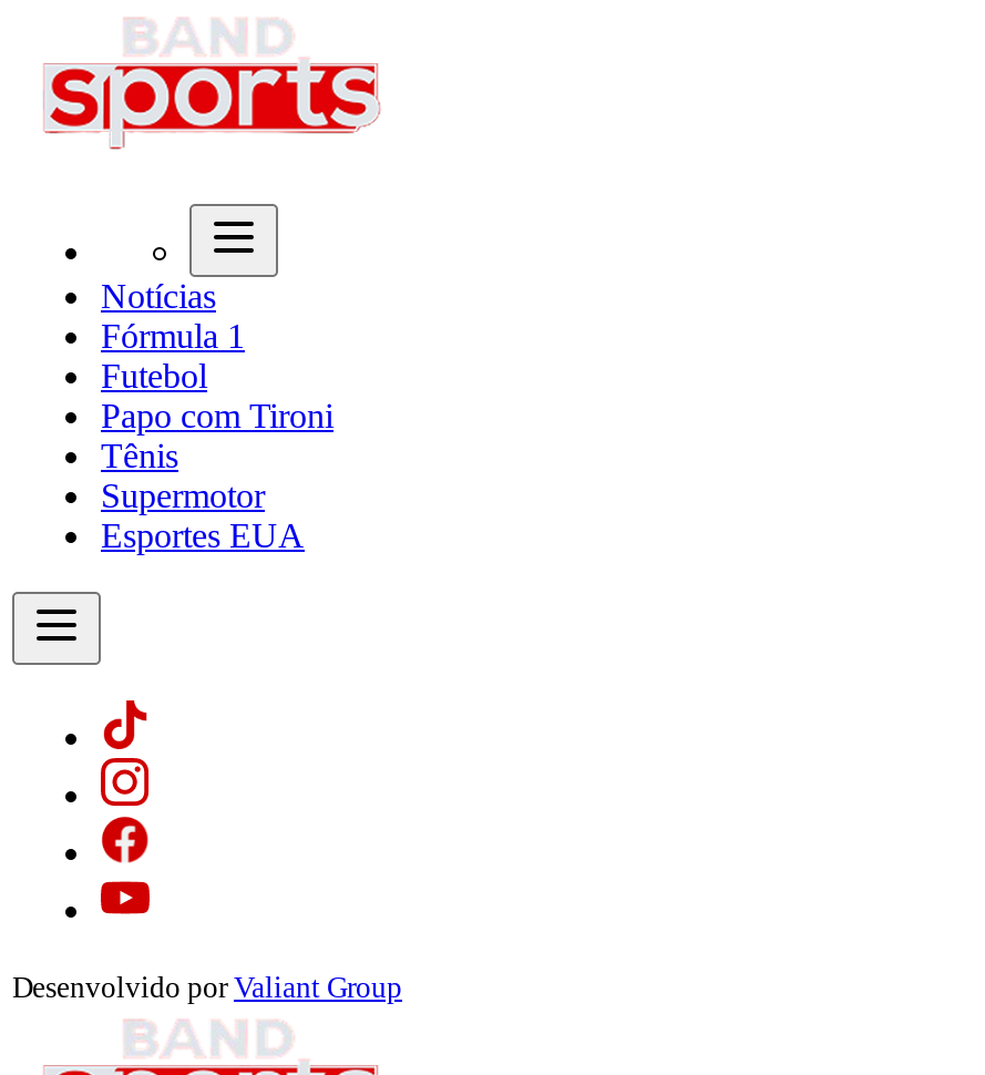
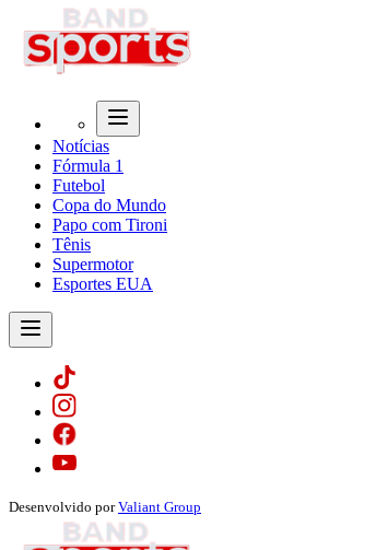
none -> [52,196,166,214] Copa do Mundo

